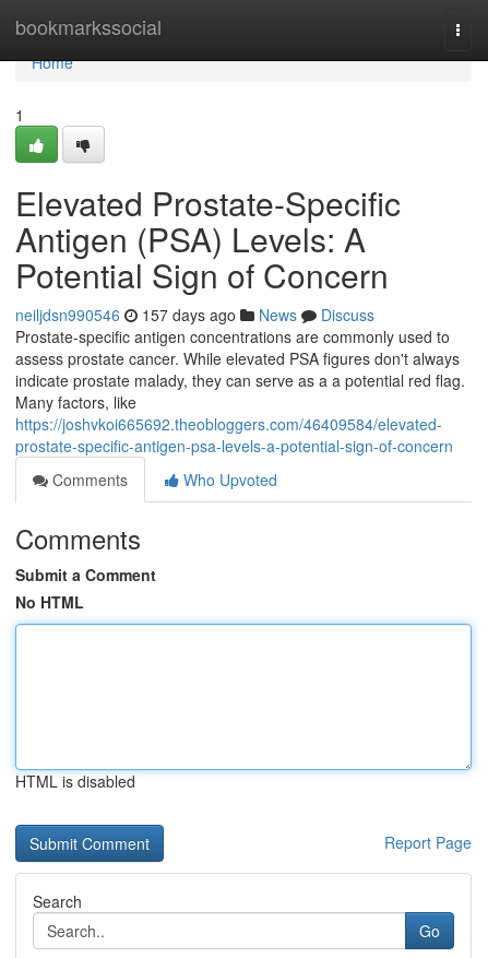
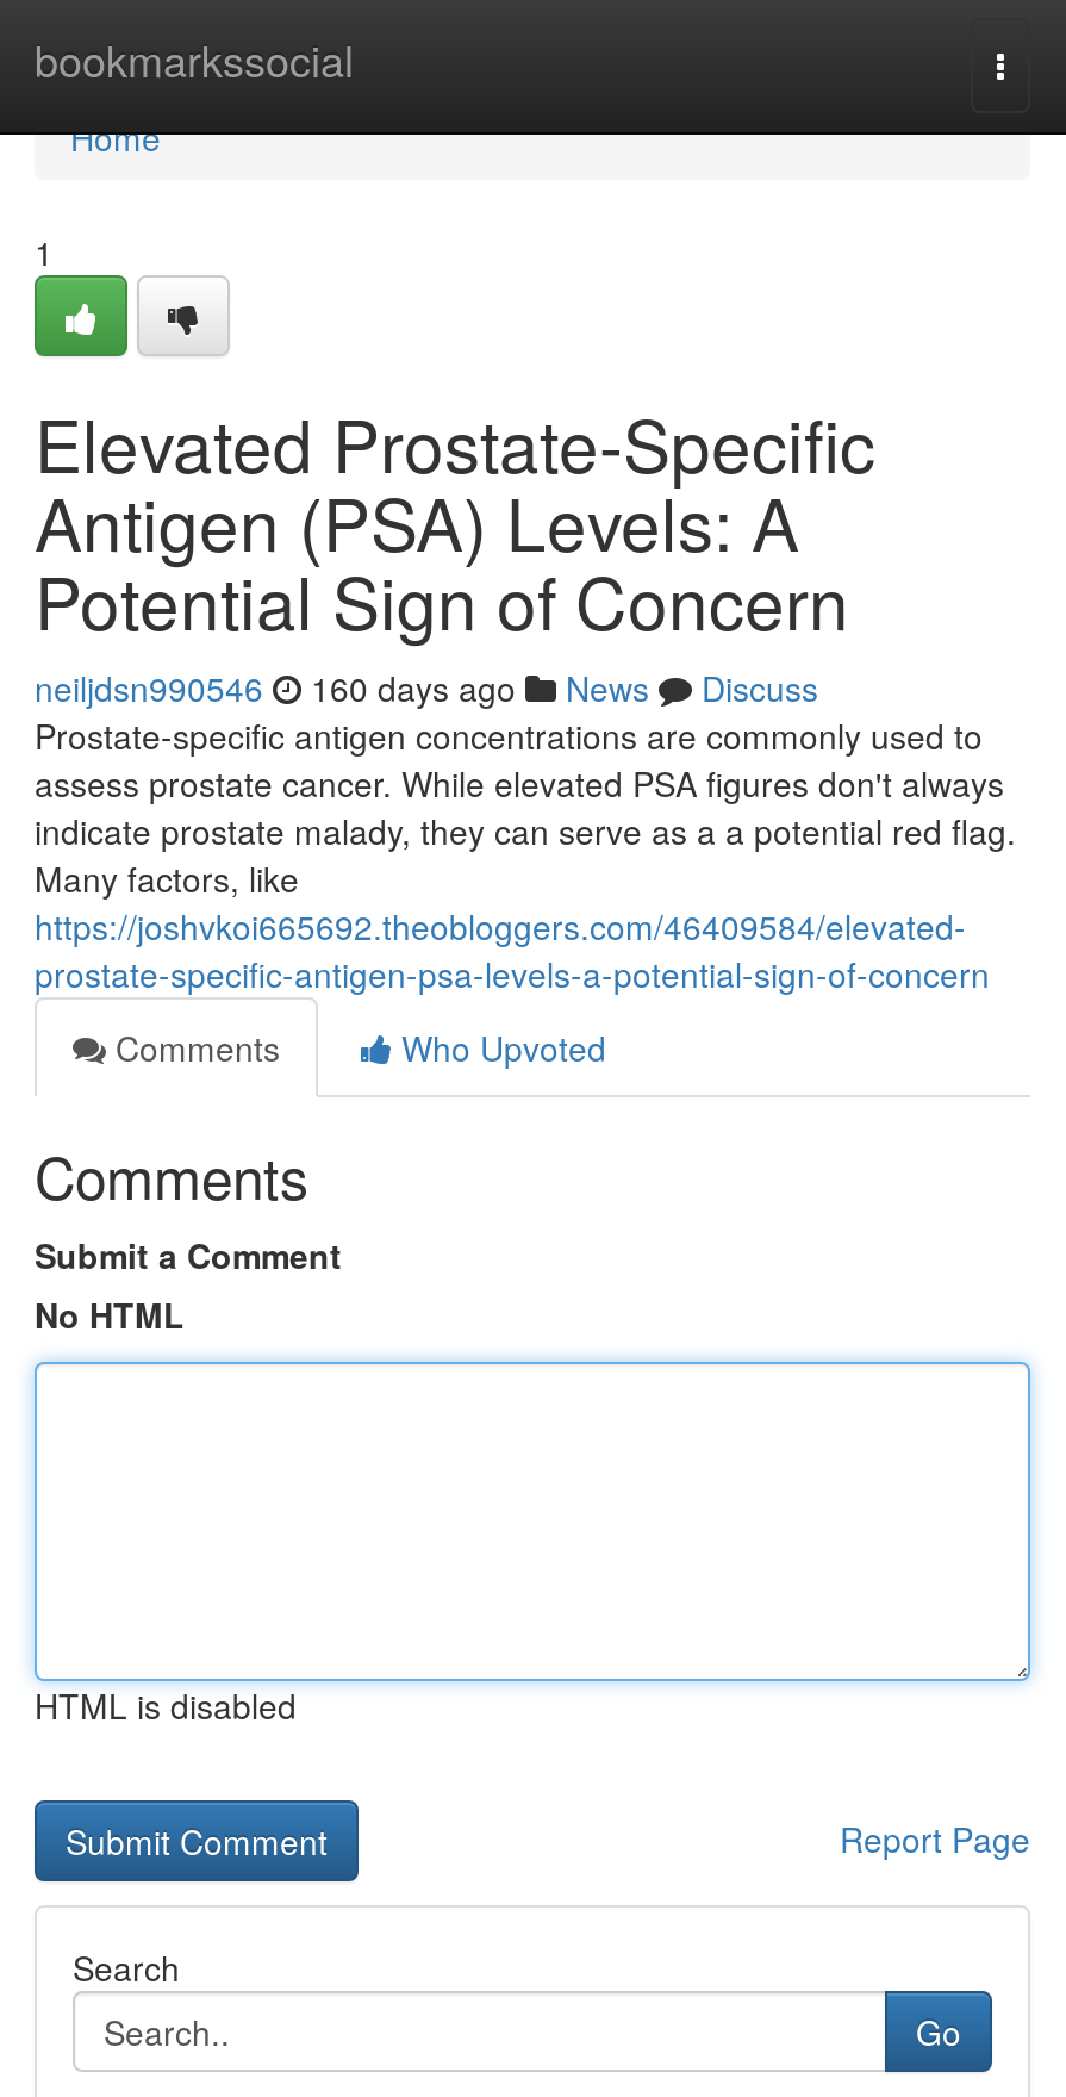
[15,304,374,326] neiljdsn990546 157 days ago News Discuss -> [35,664,818,711] neiljdsn990546 160 days ago News Discuss

